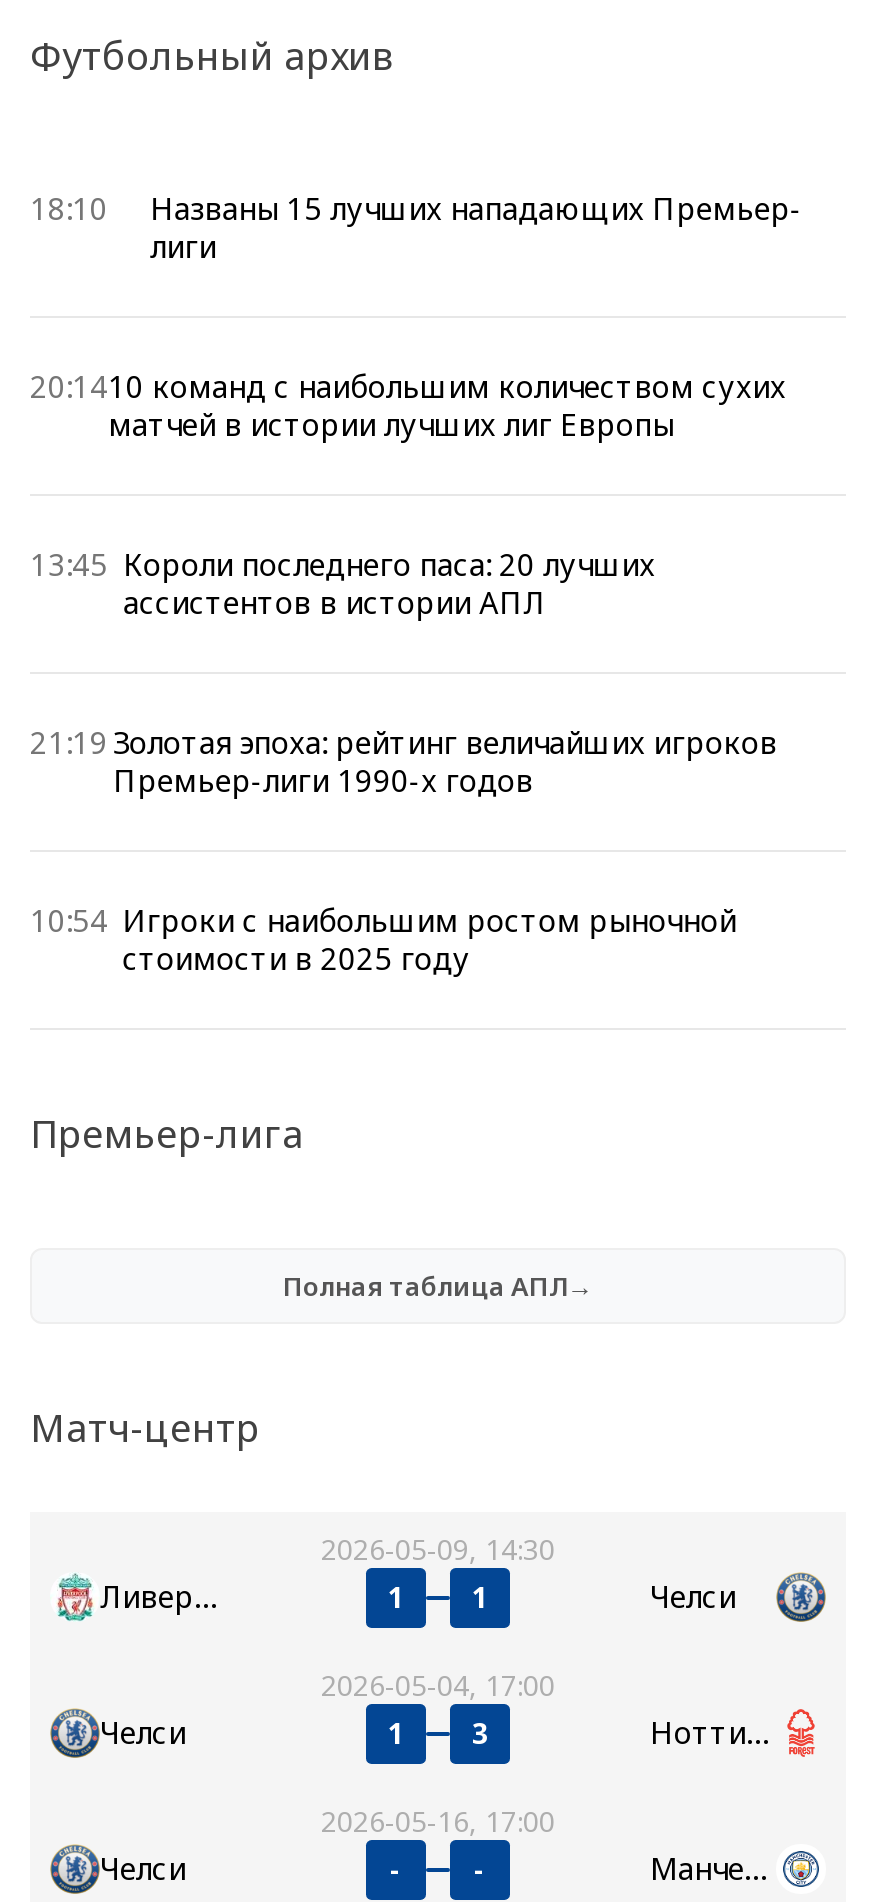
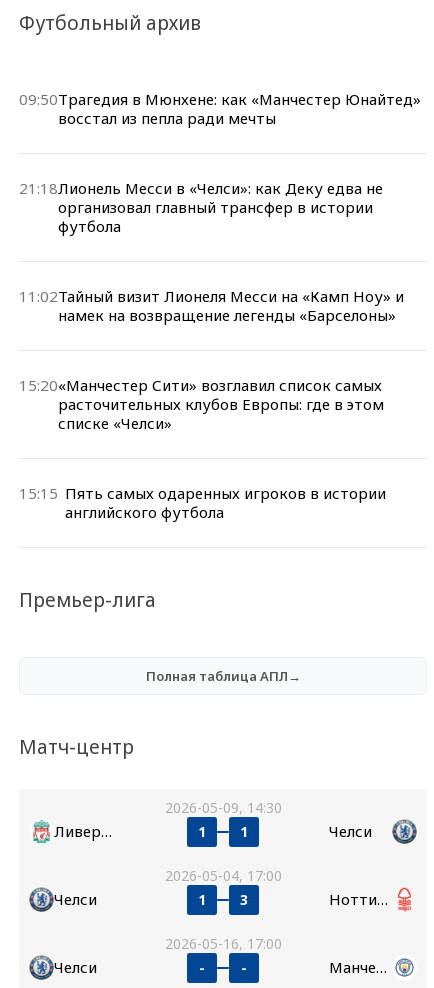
[30,187,802,265] 18:10 | Названы 15 лучших нападающих Премьер- | лиги -> [19,89,421,128] 09:50Трагедия в Мюнхене: как «Манчестер Юнайтед» | восстал из пепла ради мечты
[30,365,786,443] 20:1410 команд с наибольшим количеством сухих | матчей в истории лучших лиг Европы -> [19,178,383,236] 21:18Лионель Месси в «Челси»: как Деку едва не | организовал главный трансфер в истории | футбола
[30,543,655,621] 13:45 Короли последнего паса: 20 лучших | ассистентов в истории АПЛ -> [19,286,404,325] 11:02Тайный визит Лионеля Месси на «Камп Ноу» и | намек на возвращение легенды «Барселоны»
[30,721,777,799] 21:19 Золотая эпоха: рейтинг величайших игроков | Премьер-лиги 1990-х годов -> [19,375,384,433] 15:20«Манчестер Сити» возглавил список самых | расточительных клубов Европы: где в этом | списке «Челси»
[30,899,736,977] 10:54 Игроки с наибольшим ростом рыночной | стоимости в 2025 году -> [19,483,386,522] 15:15 Пять самых одаренных игроков в истории | английского футбола

